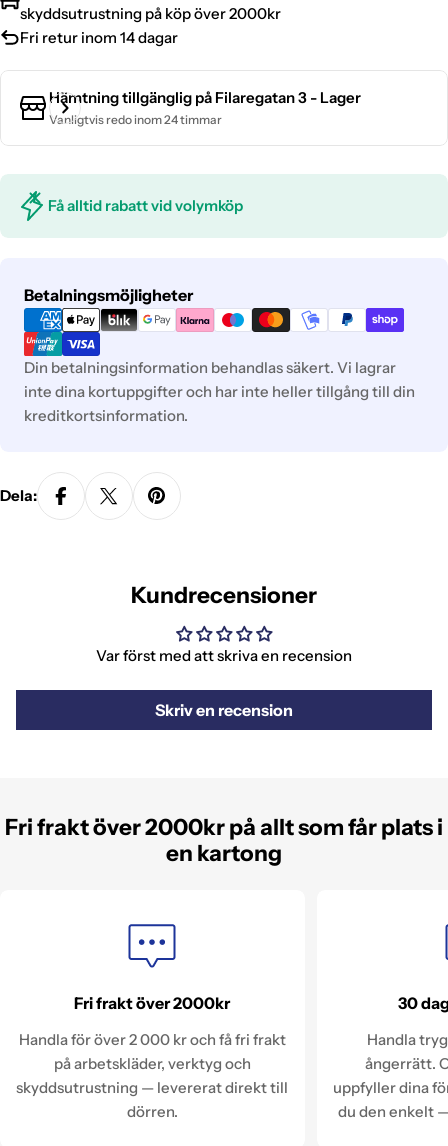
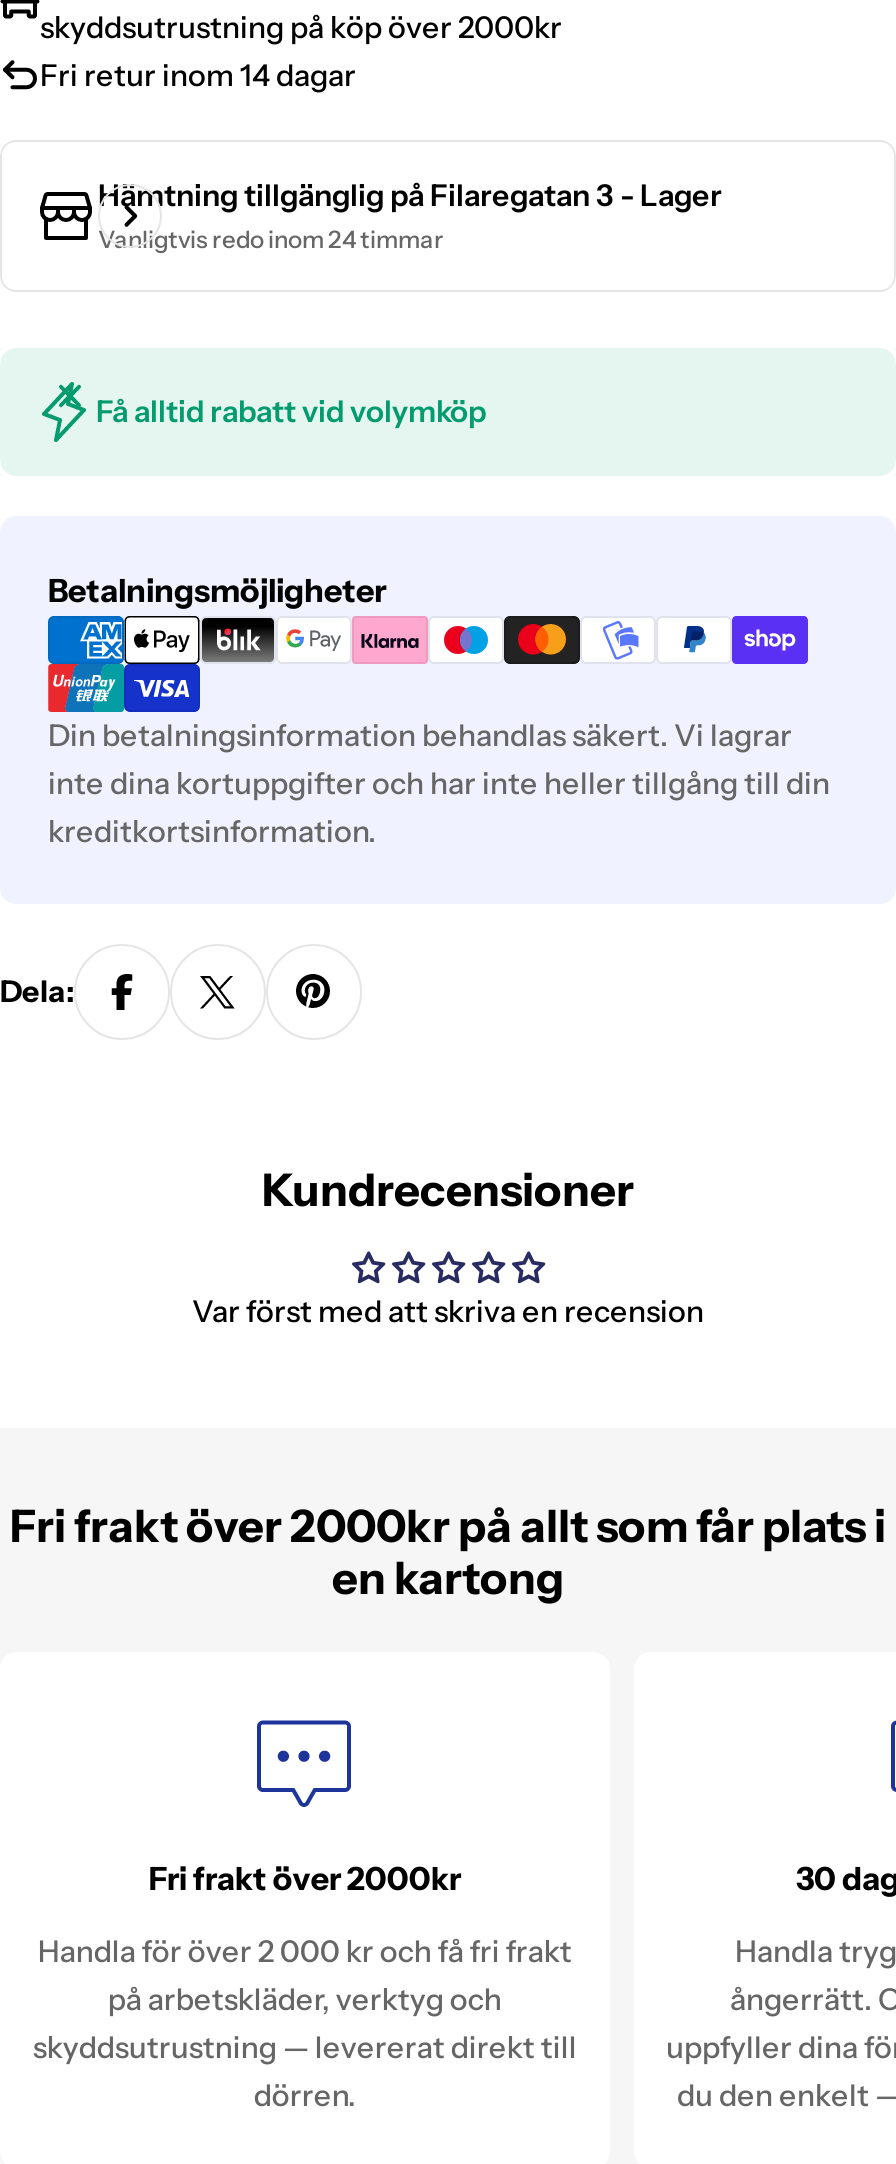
[155,700,293,720] Skriv en recension -> none

